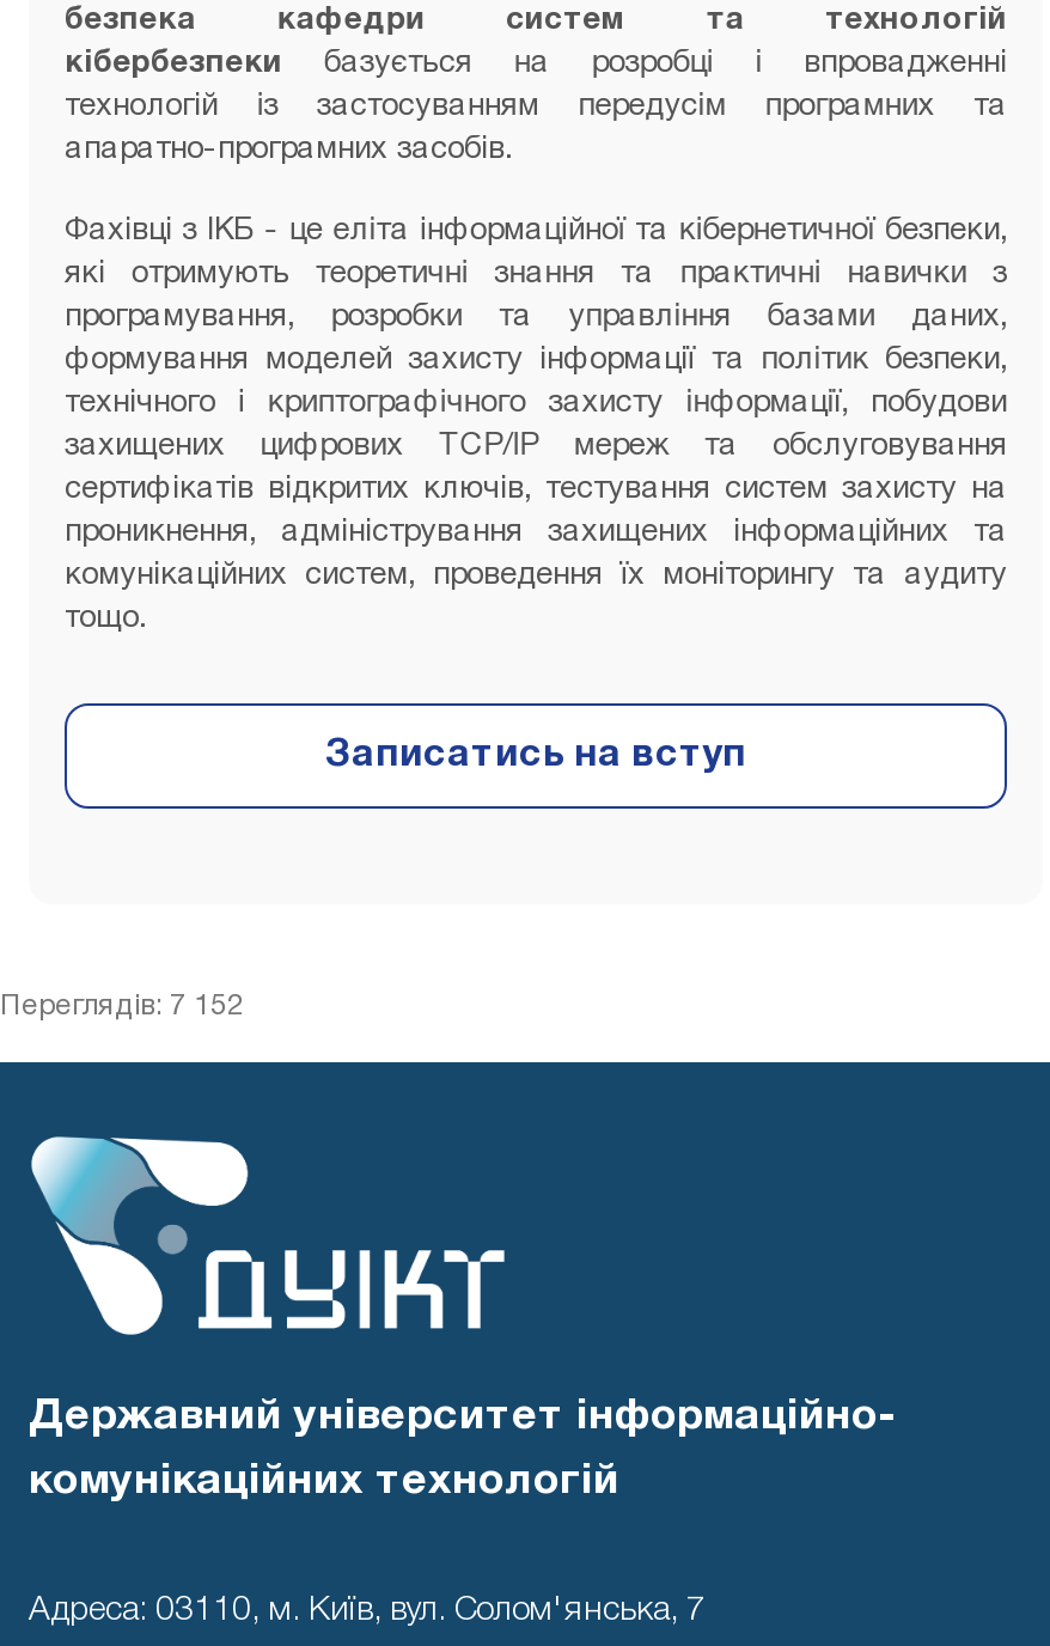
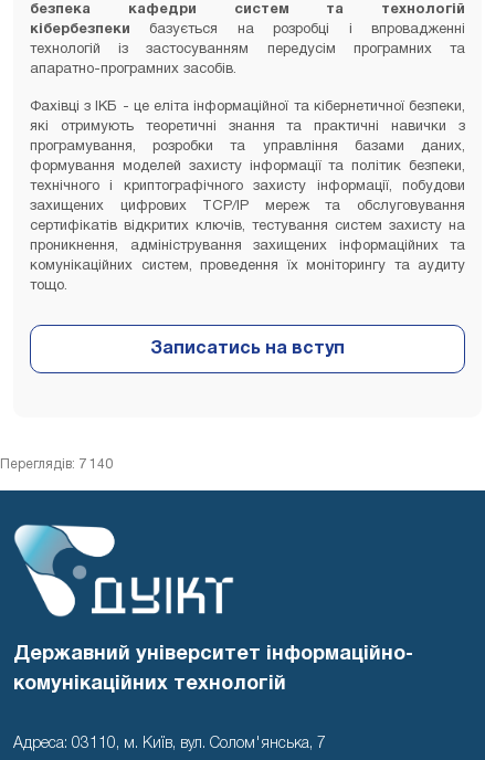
[0,993,244,1019] Переглядів: 7 152 -> [0,458,113,470] Переглядів: 7 140

